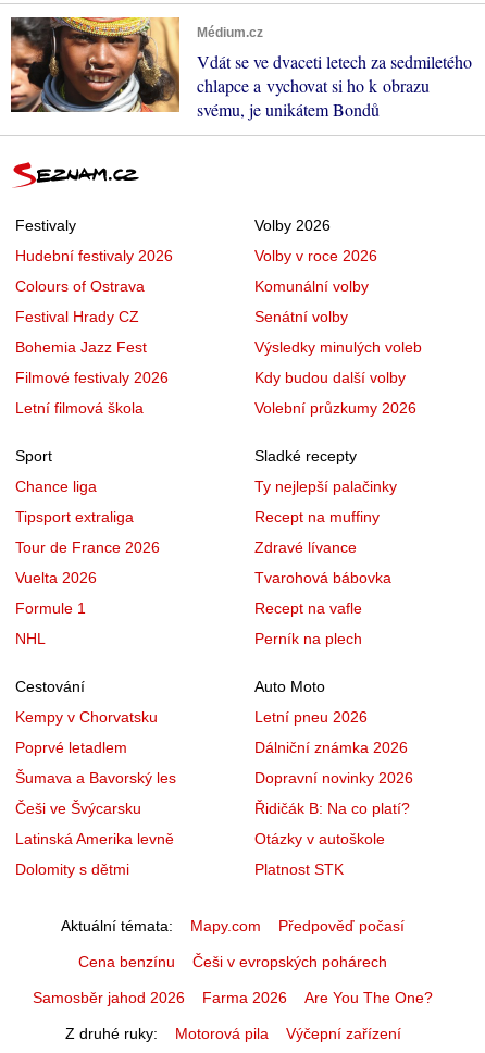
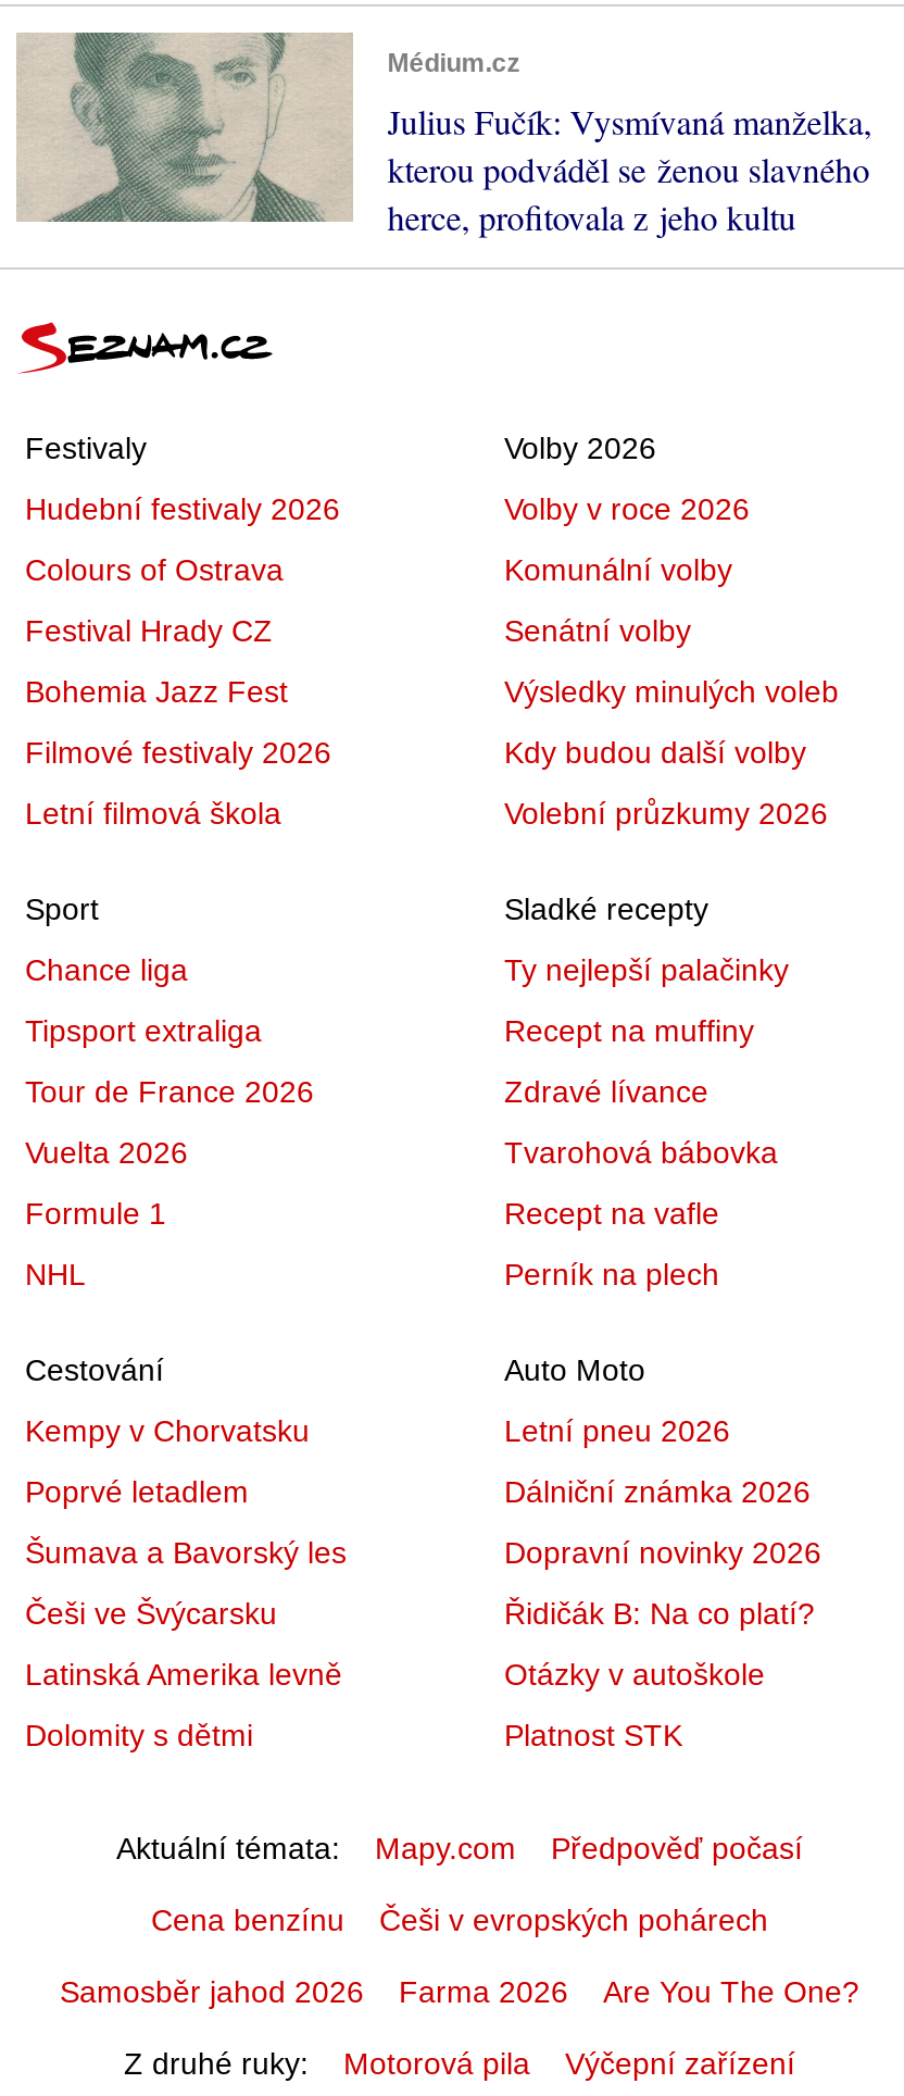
[10,16,472,120] [image] | Vdát se ve dvaceti letech za sedmiletého | chlapce a vychovat si ho k obrazu | svému, je unikátem Bondů -> [16,29,872,239] [image] | Julius Fučík: Vysmívaná manželka, | kterou podváděl se ženou slavného | herce, profitovala z jeho kultu

